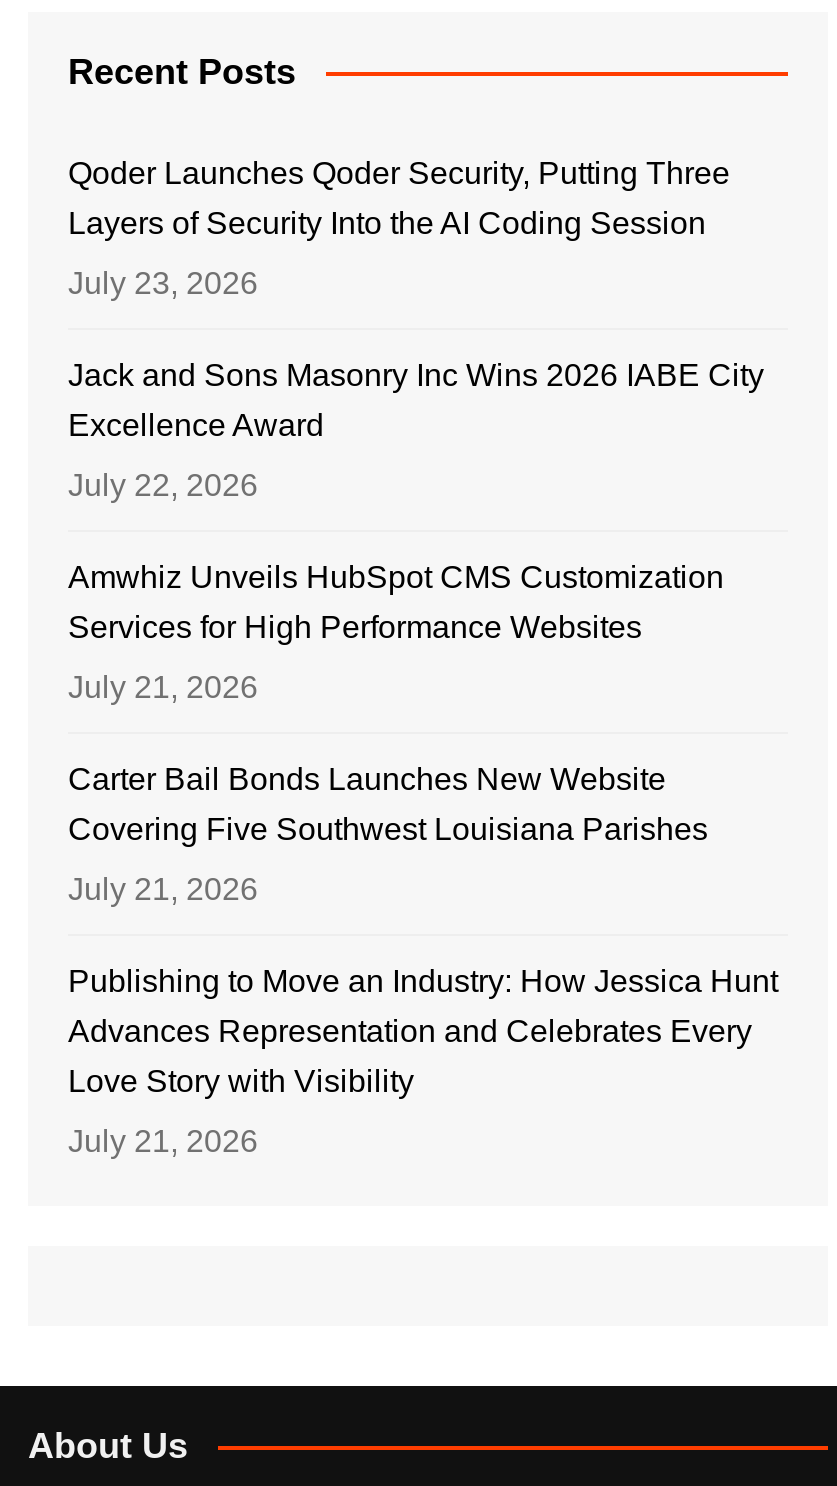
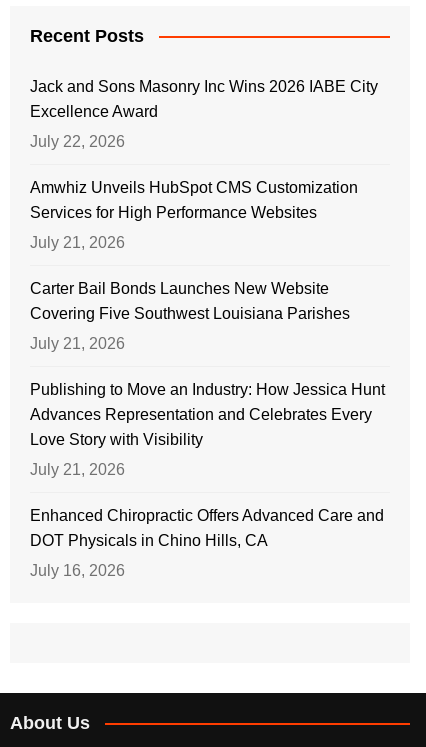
[68,156,730,300] Qoder Launches Qoder Security, Putting Three | Layers of Security Into the AI Coding Session | July 23, 2026 -> none
moved [68,358,778,1158] -> [30,78,385,478]: Jack and Sons Masonry Inc Wins 2026 IABE City | Excellence Award | July 22, 2026 | ... | Love Story with Visibility | July 21, 2026
none -> [30,507,384,579] Enhanced Chiropractic Offers Advanced Care and | DOT Physicals in Chino Hills, CA | July 16, 2026

